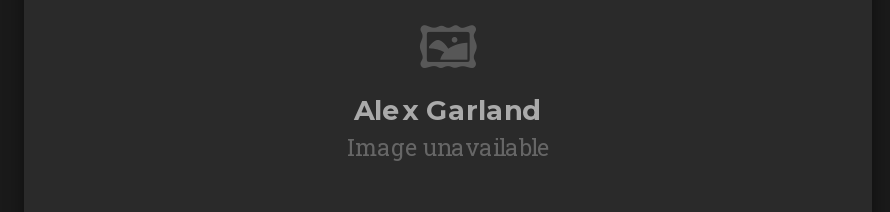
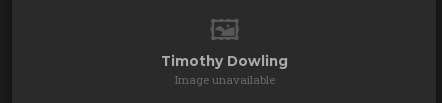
[354,94,542,126] Alex Garland -> [160,53,287,69] Timothy Dowling

